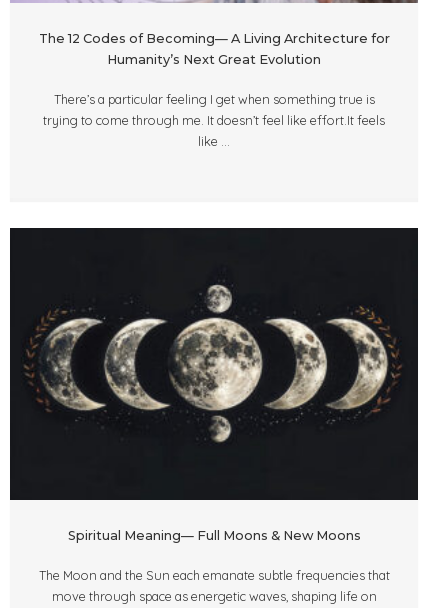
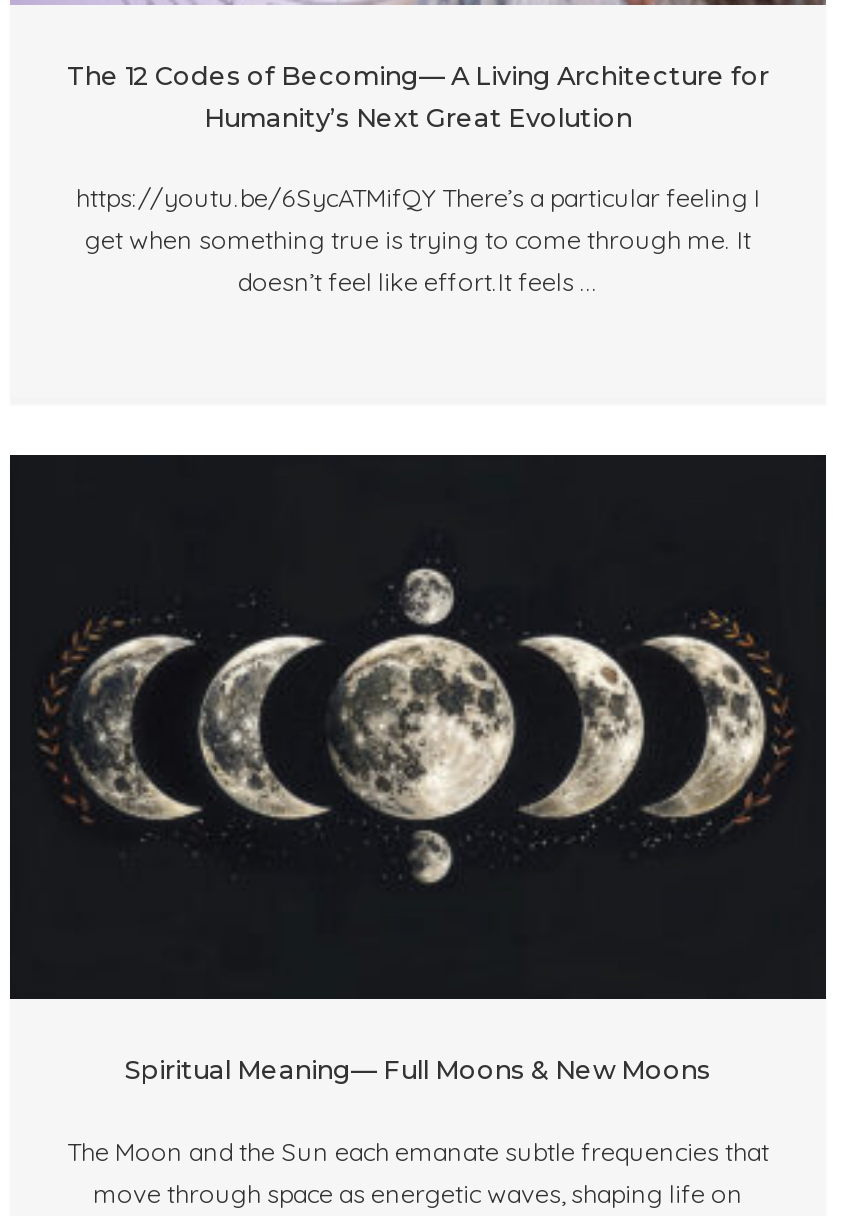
[43,91,385,149] There’s a particular feeling I get when something true is | trying to come through me. It doesn’t feel like effort.It feels | like ... -> [76,182,760,298] https://youtu.be/6SycATMifQY There’s a particular feeling I | get when something true is trying to come through me. It | doesn’t feel like effort.It feels ...

